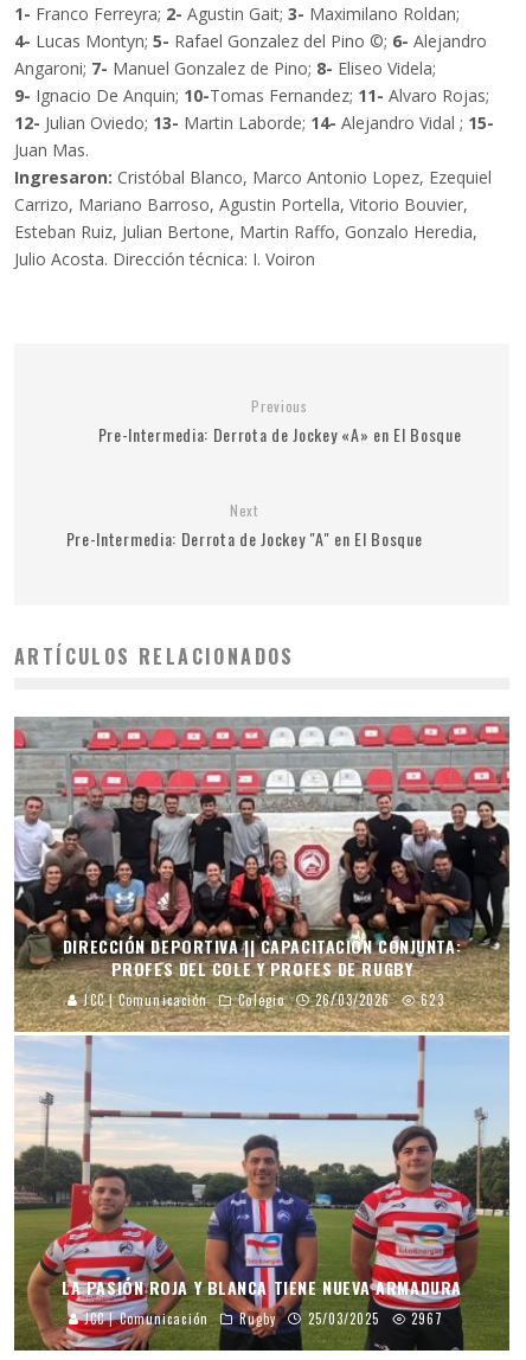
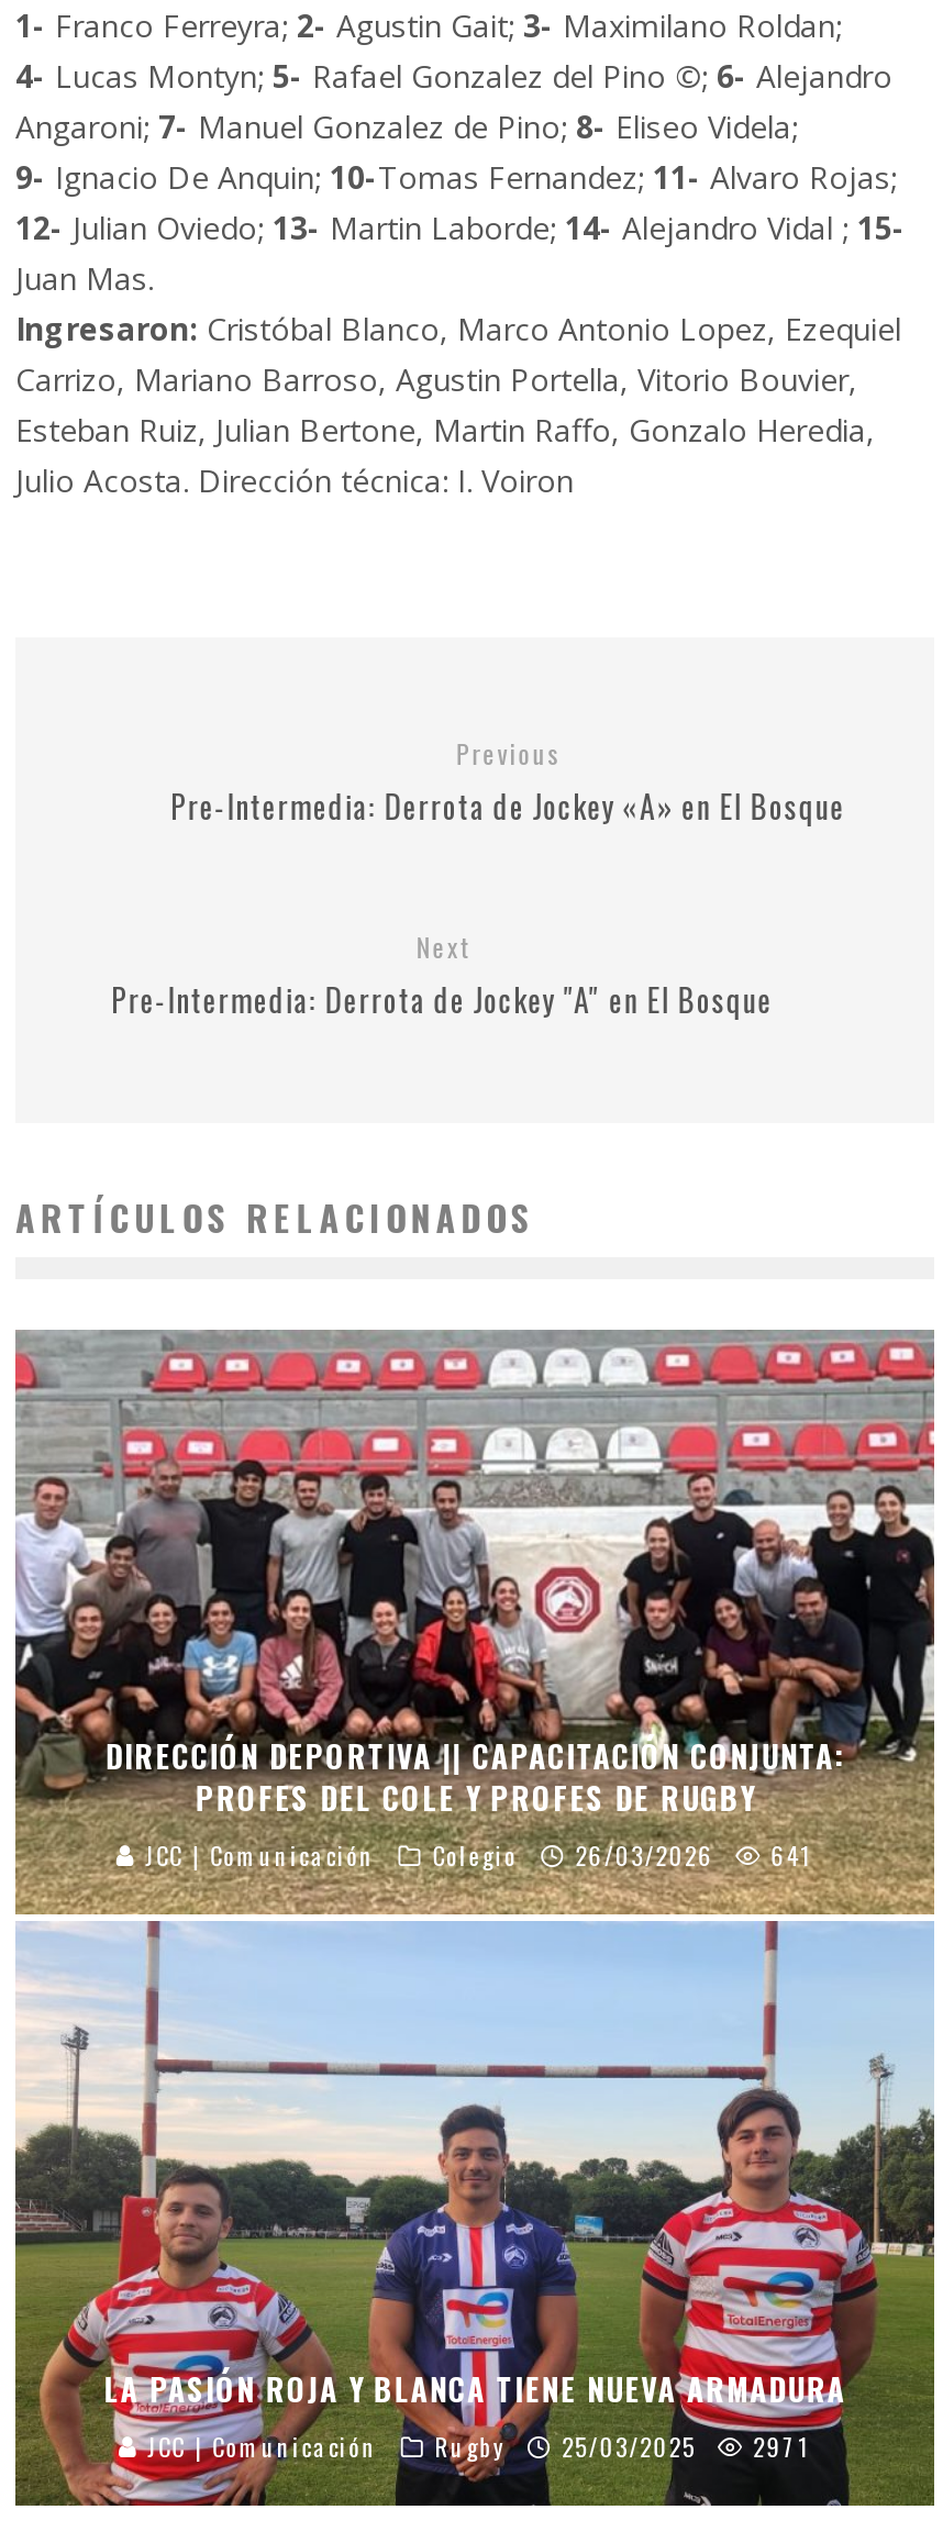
[416,990,444,1009] 623 -> [762,1837,811,1872] 641
[406,1309,443,1328] 2967 -> [744,2428,809,2463] 2971

